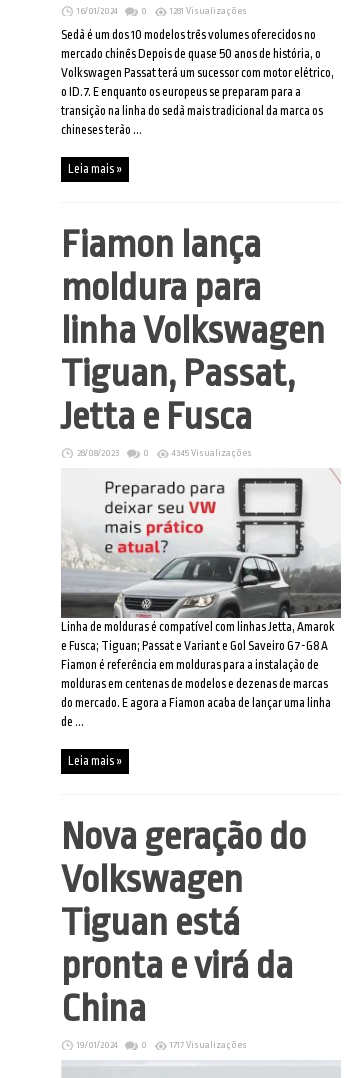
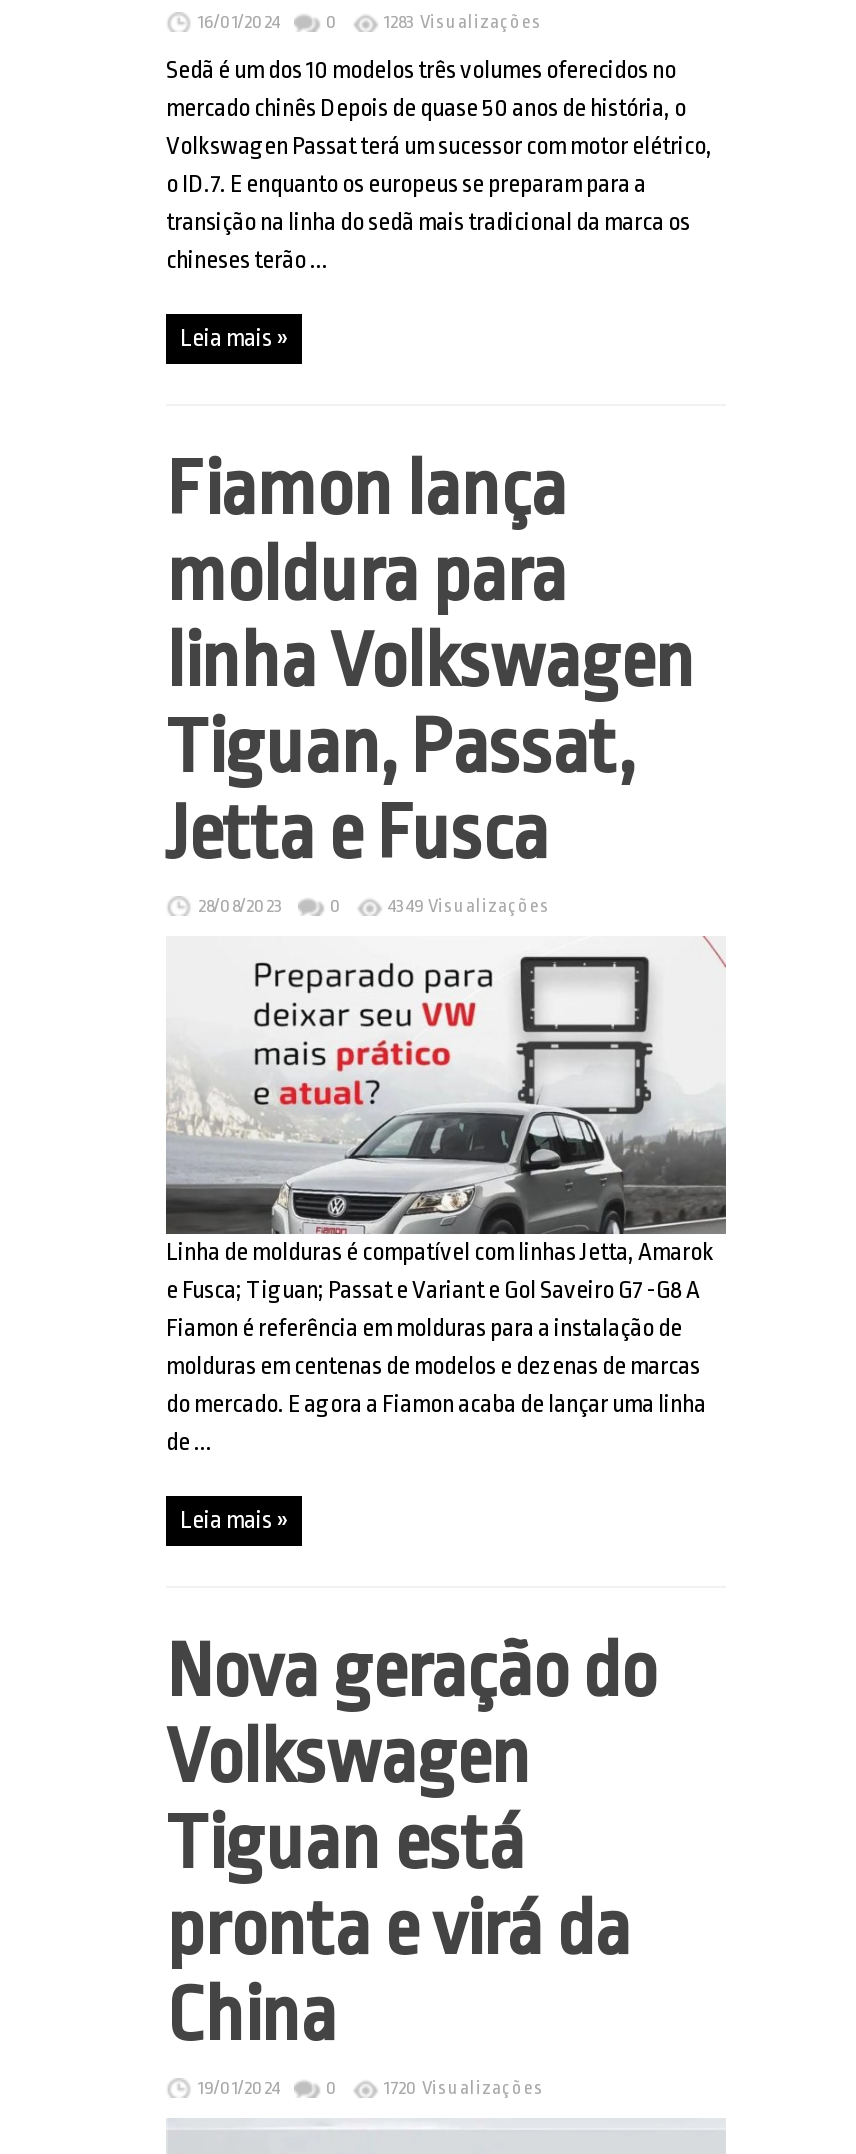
[170,6,247,16] 1281 Visualizações -> [384,12,542,32] 1283 Visualizações
[172,448,252,458] 4345 Visualizações -> [388,896,550,916] 4349 Visualizações
[170,1039,247,1049] 1717 Visualizações -> [384,2078,544,2098] 1720 Visualizações

